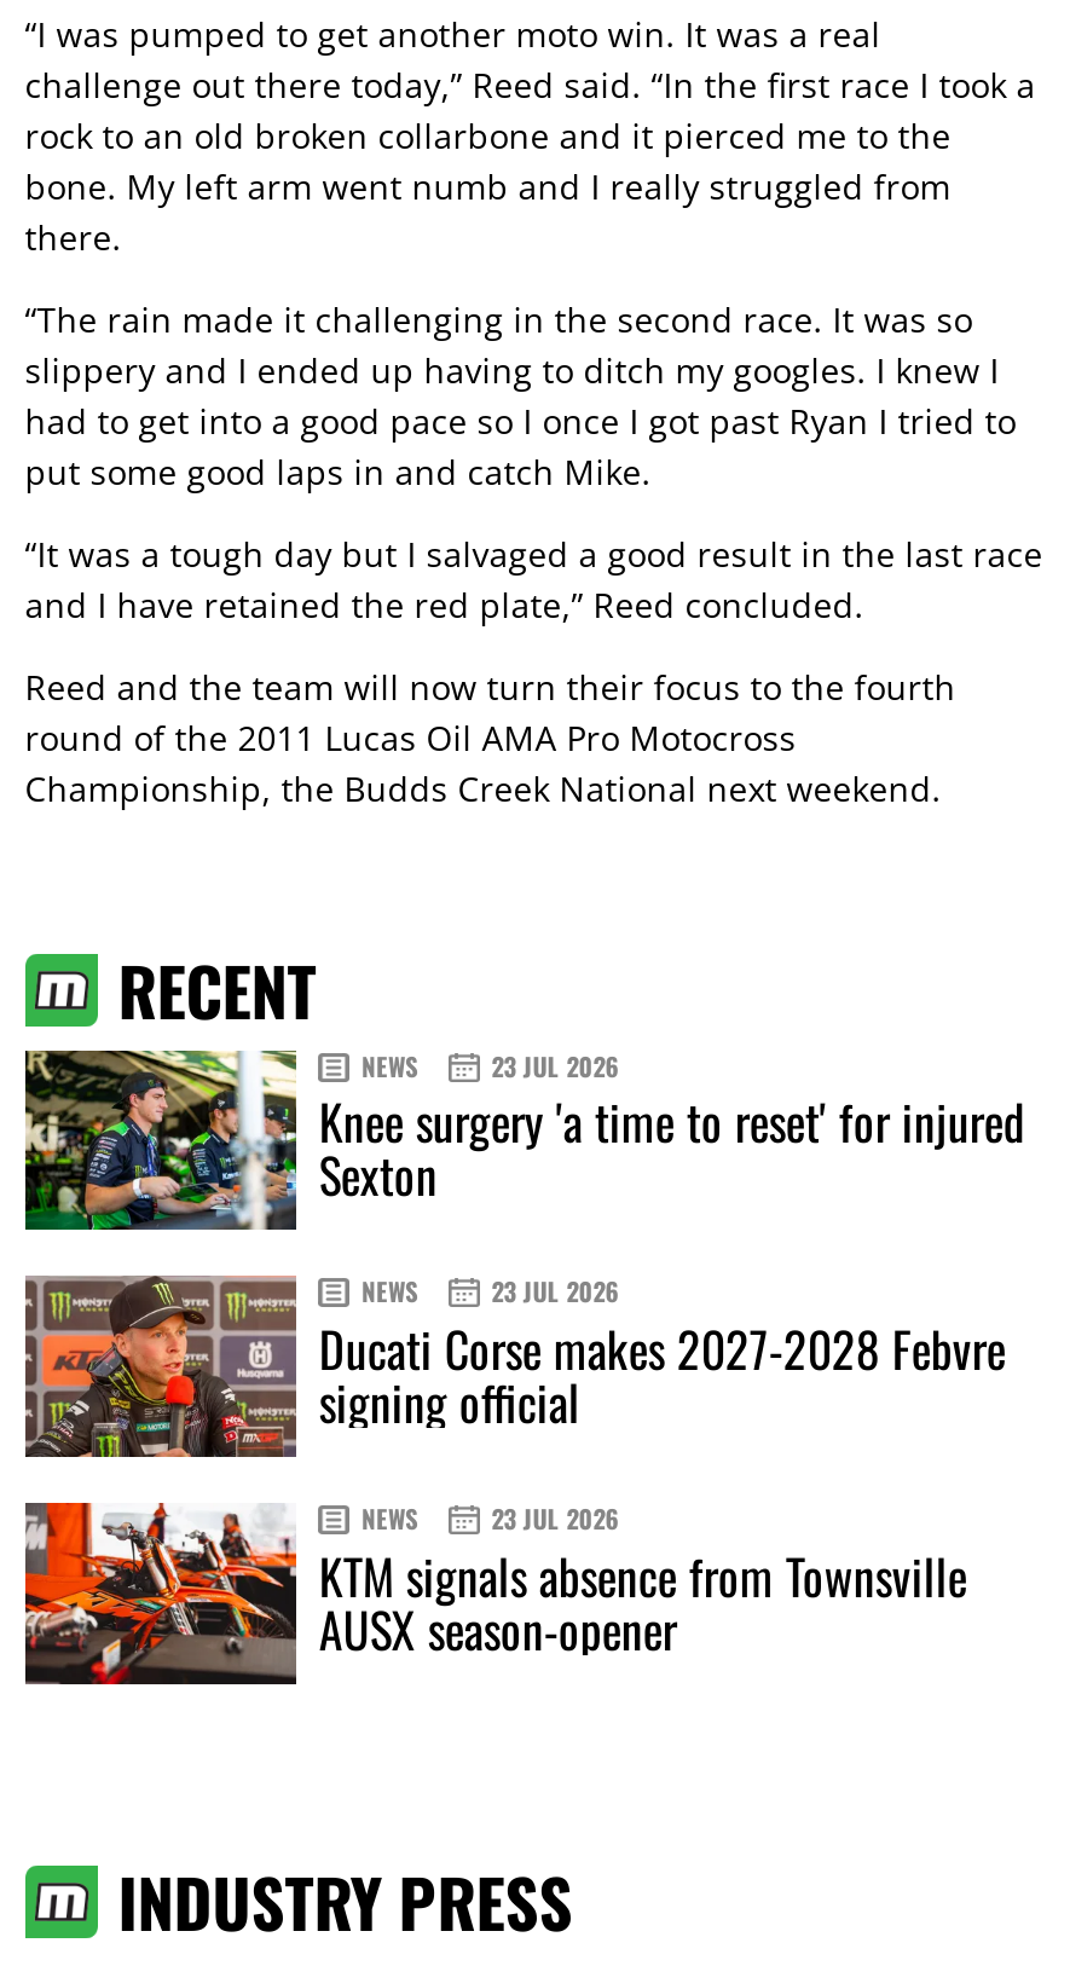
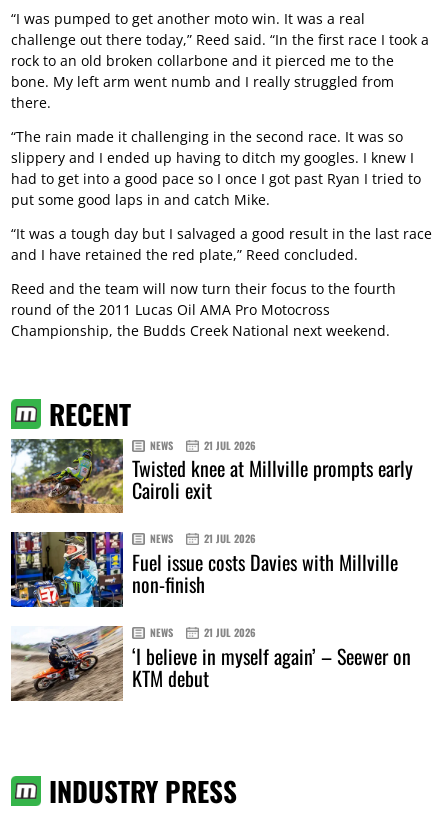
[23,1047,1025,1232] [image] | 23 JUL 2026 | Knee surgery 'a time to reset' for injured | Sexton -> [10,437,413,514] [image] | 21 JUL 2026 | Twisted knee at Millville prompts early | Cairoli exit
[23,1274,1006,1459] [image] | 23 JUL 2026 | Ducati Corse makes 2027-2028 Febvre | signing official -> [10,531,398,608] [image] | 21 JUL 2026 | Fuel issue costs Davies with Millville | non-finish
[23,1500,967,1687] [image] | 23 JUL 2026 | KTM signals absence from Townsville | AUSX season-opener -> [10,625,411,702] [image] | 21 JUL 2026 | ‘I believe in myself again’ – Seewer on | KTM debut

